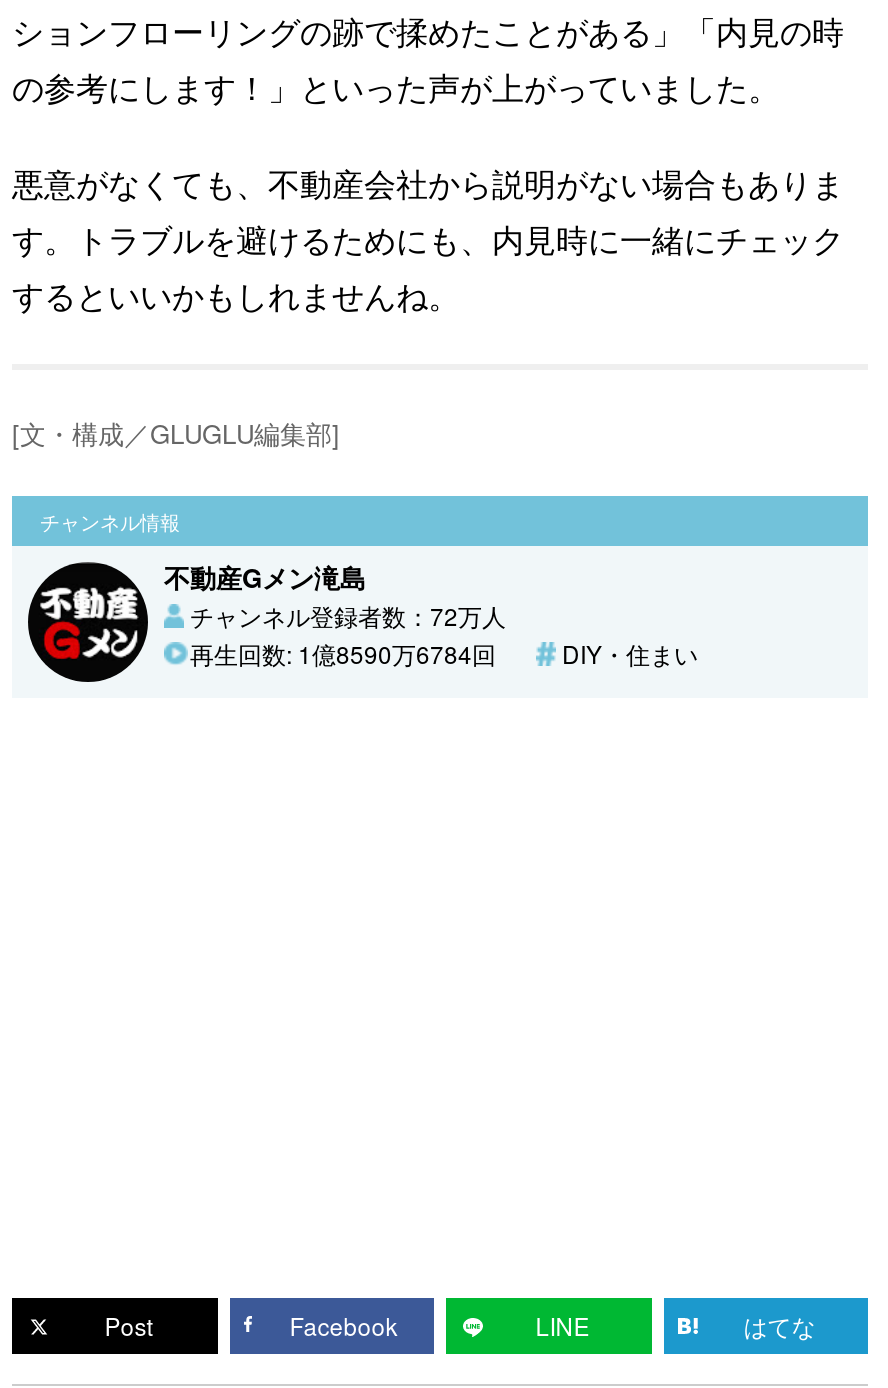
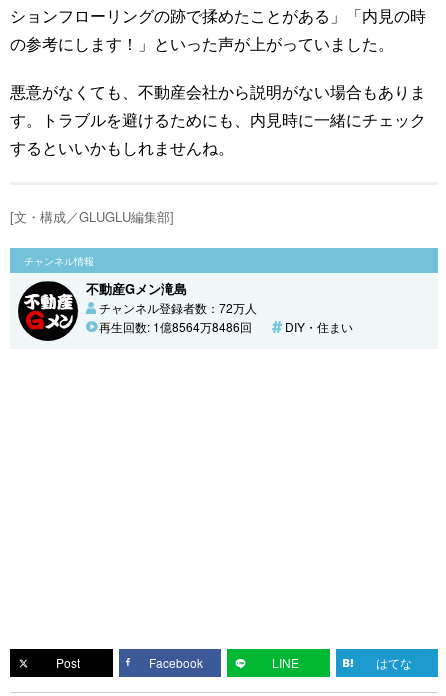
[190,635,496,669] 再生回数: 1億8590万6784回 -> [99,318,252,335] 再生回数: 1億8564万8486回

